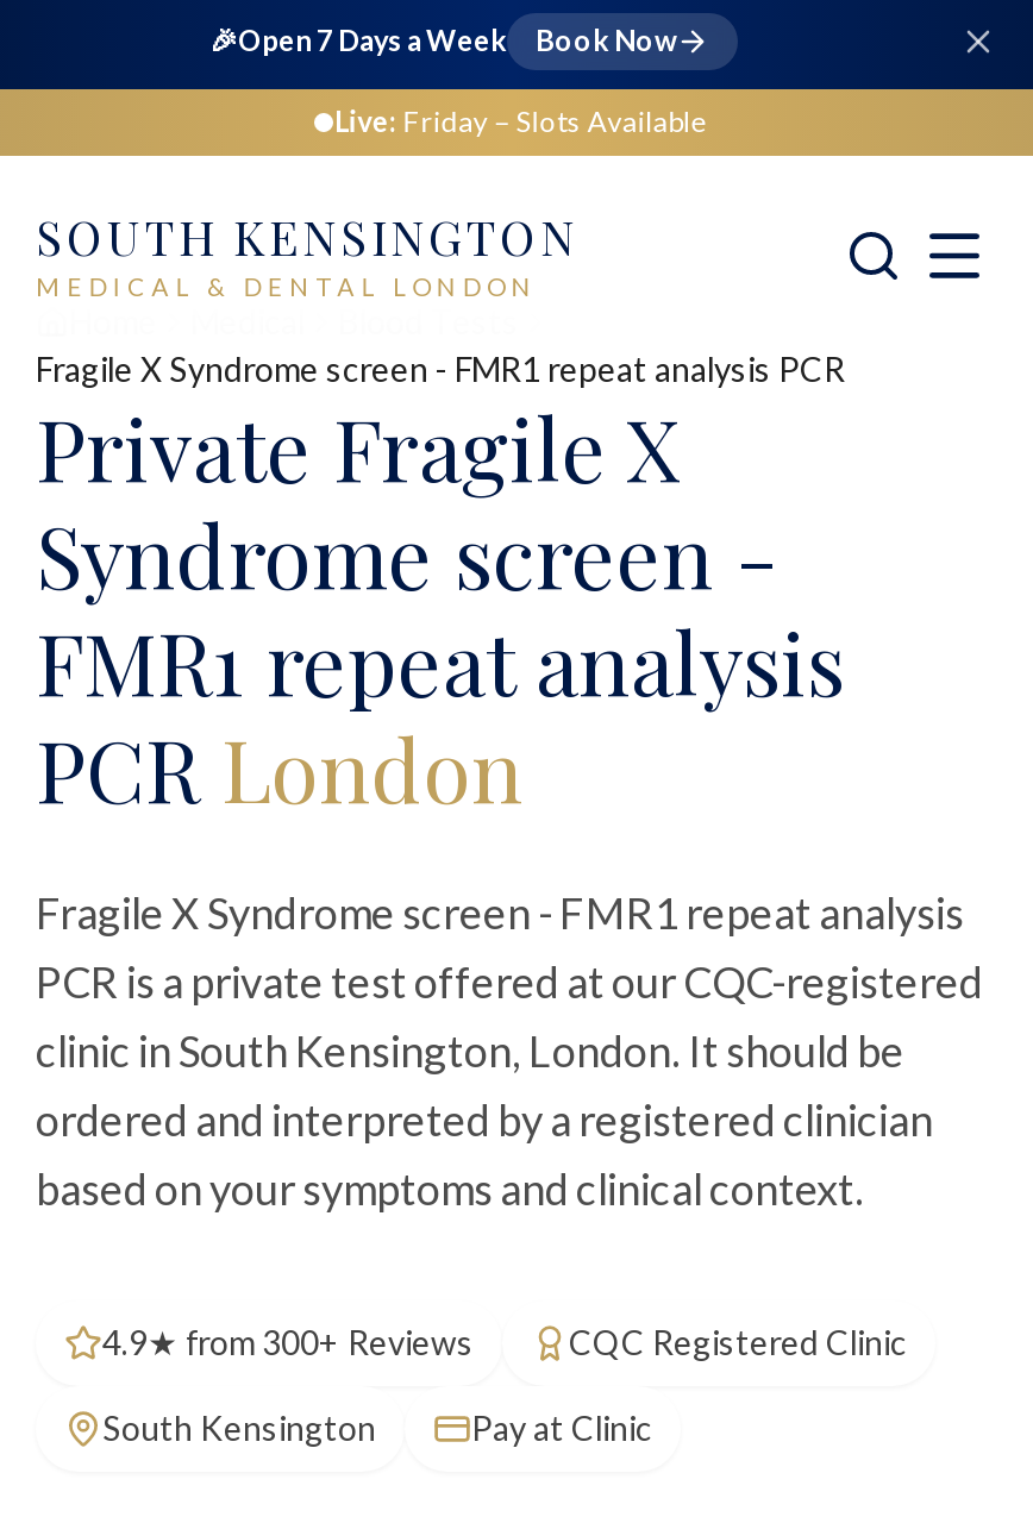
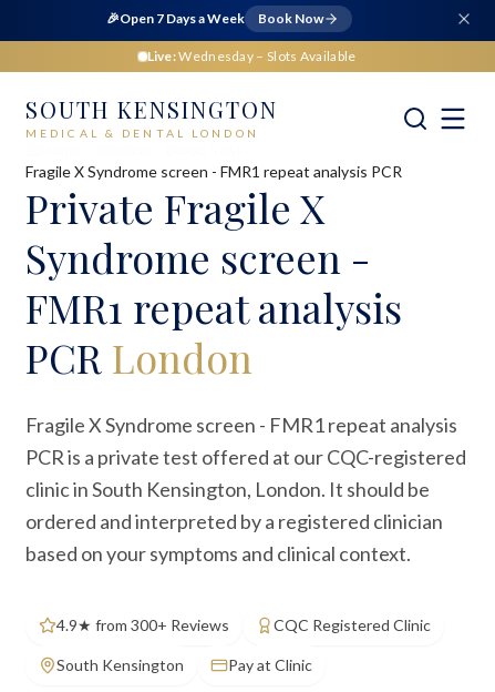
[334,104,708,139] Live: Friday – Slots Available -> [147,48,356,64] Live: Wednesday – Slots Available

